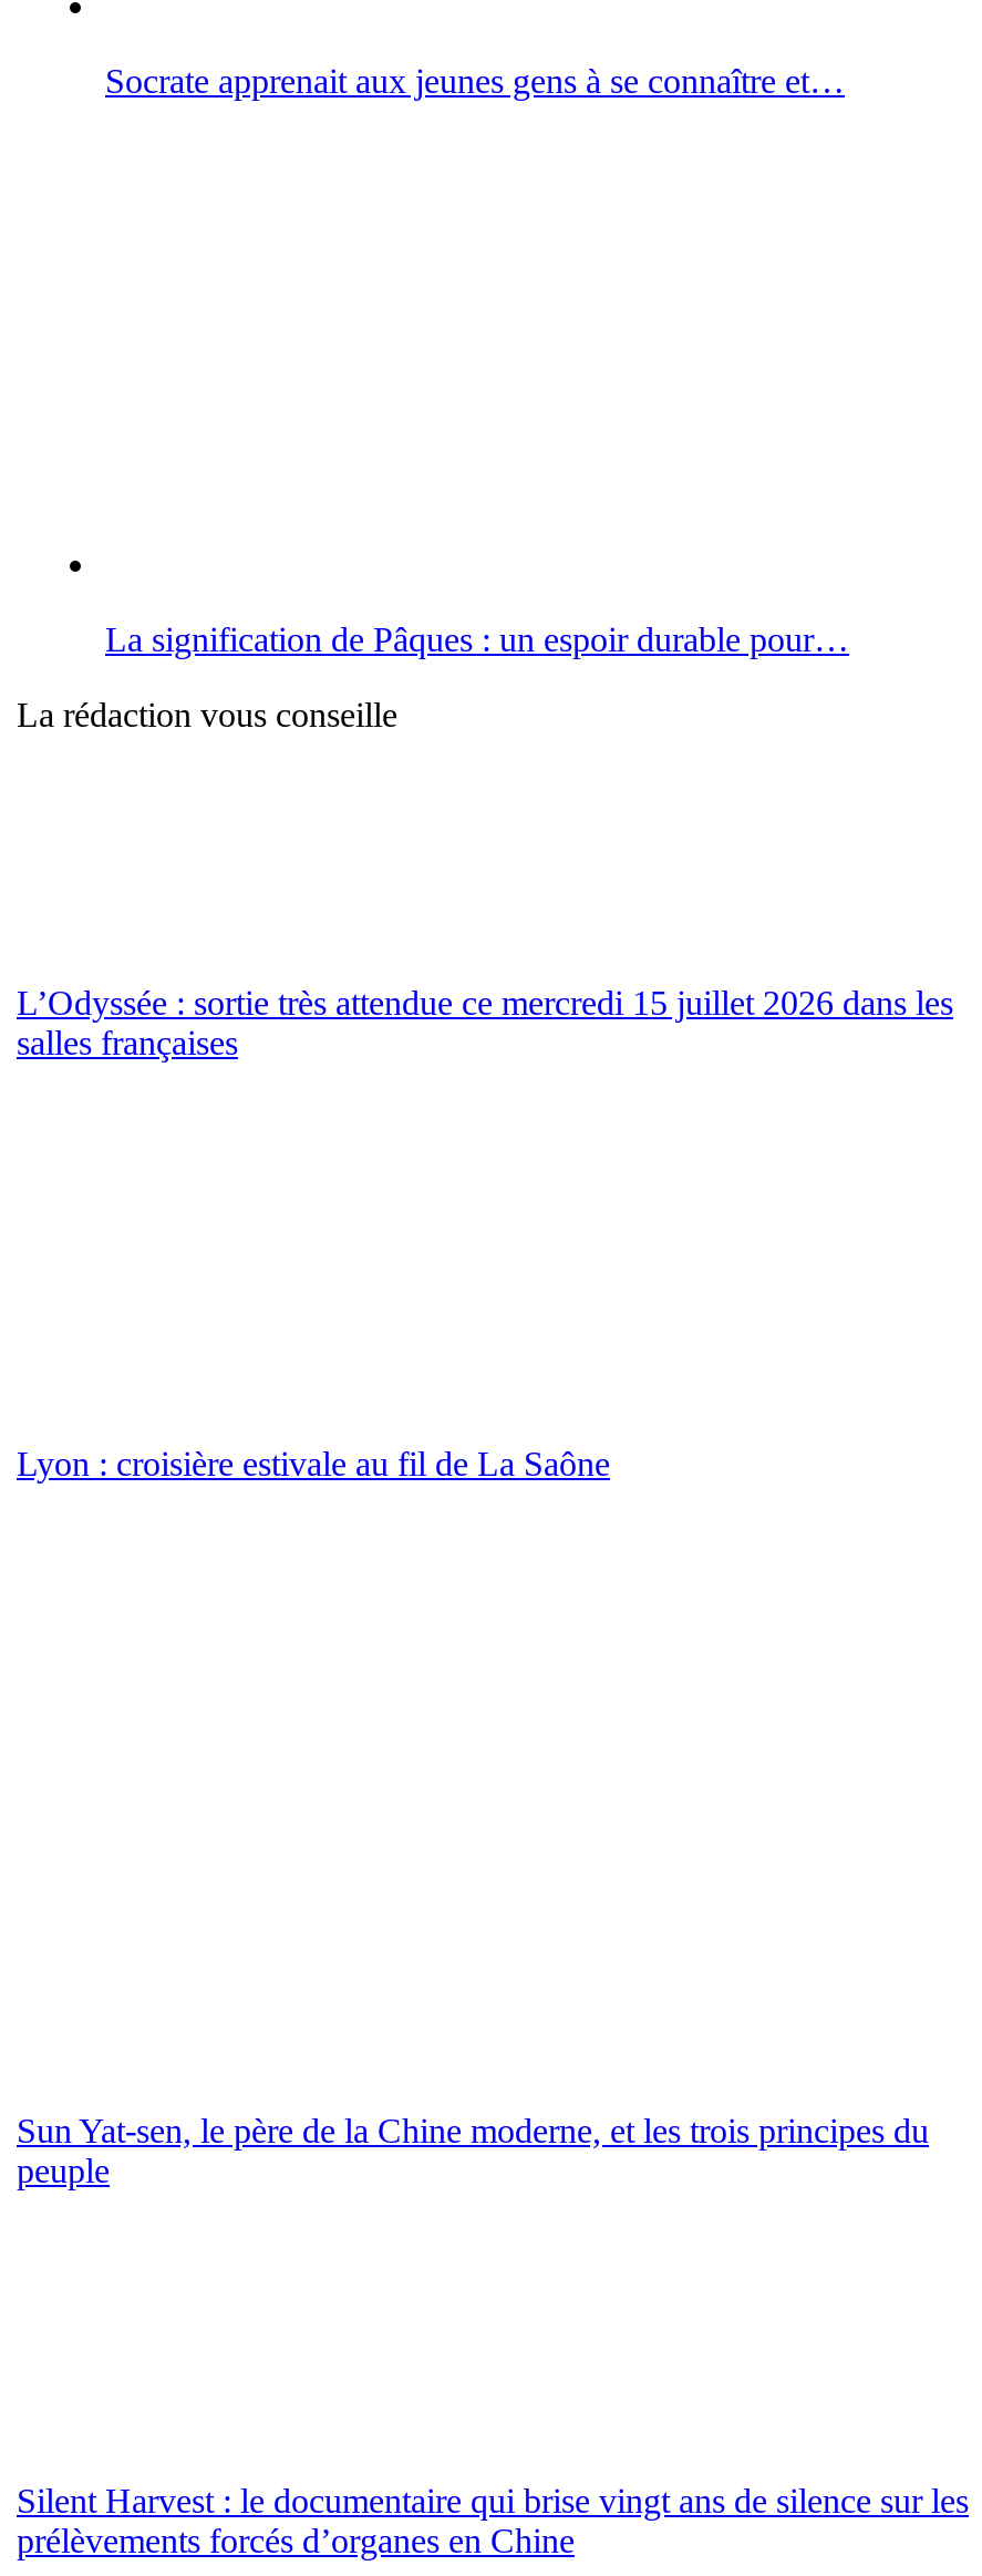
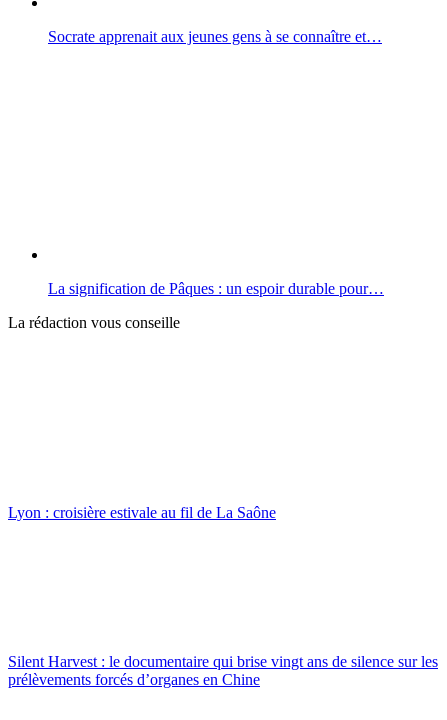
[17,984,953,1062] L’Odyssée : sortie très attendue ce mercredi 15 juillet 2026 dans les | salles françaises -> none
[17,2112,929,2190] Sun Yat-sen, le père de la Chine moderne, et les trois principes du | peuple -> none

